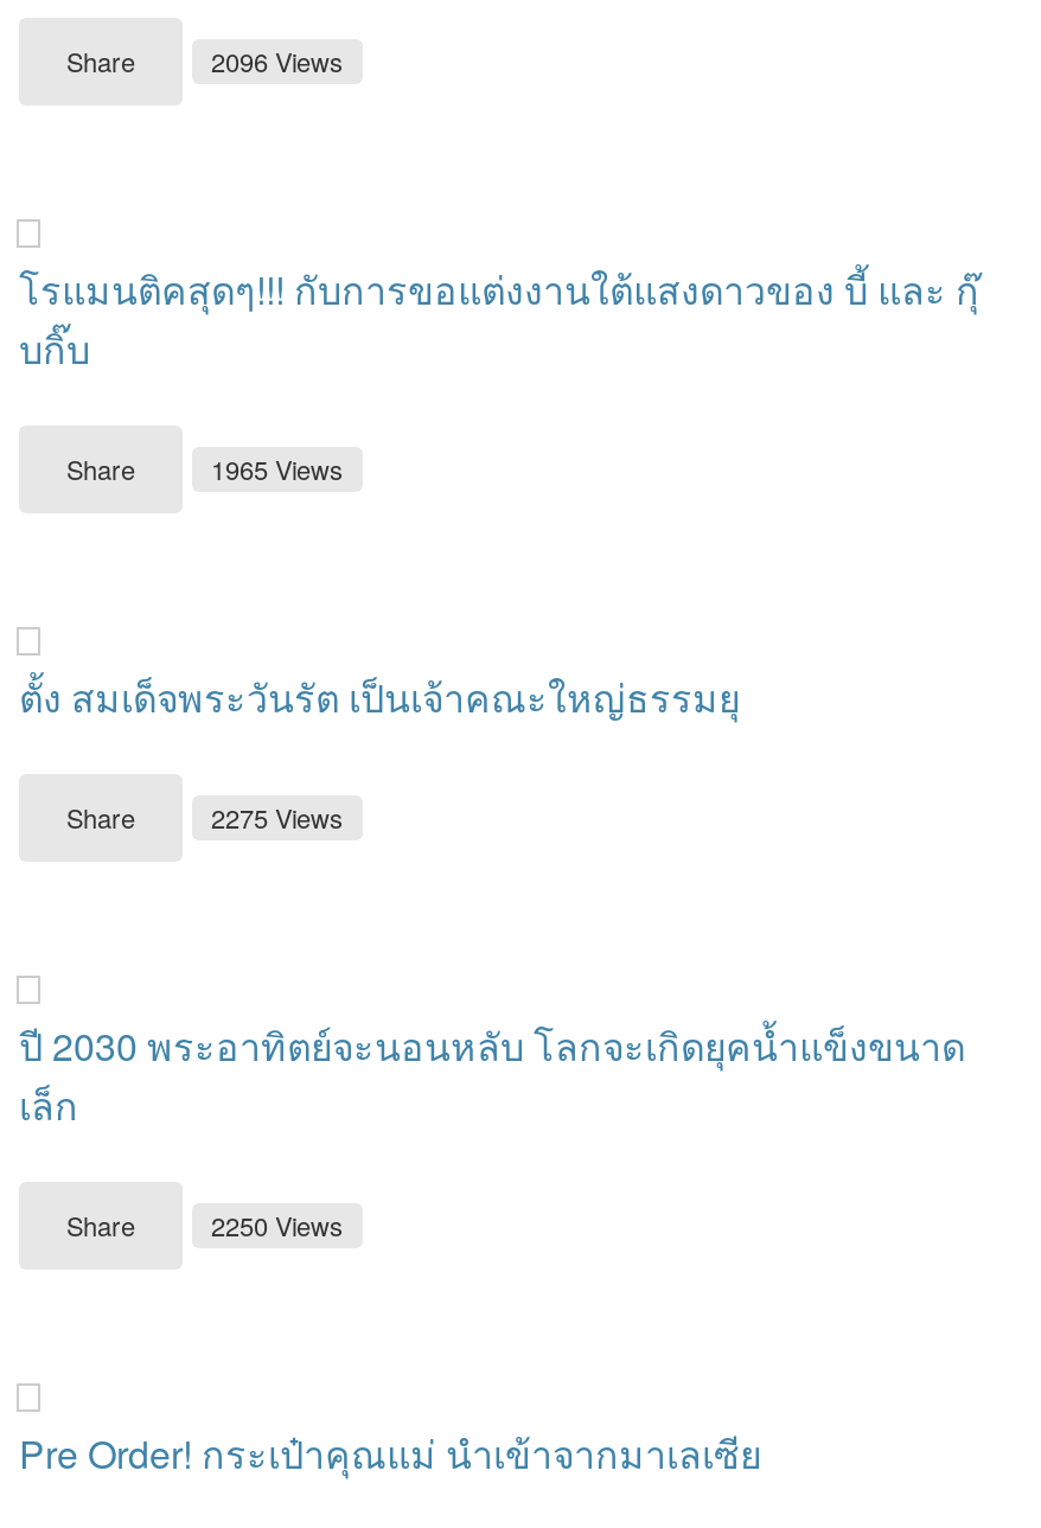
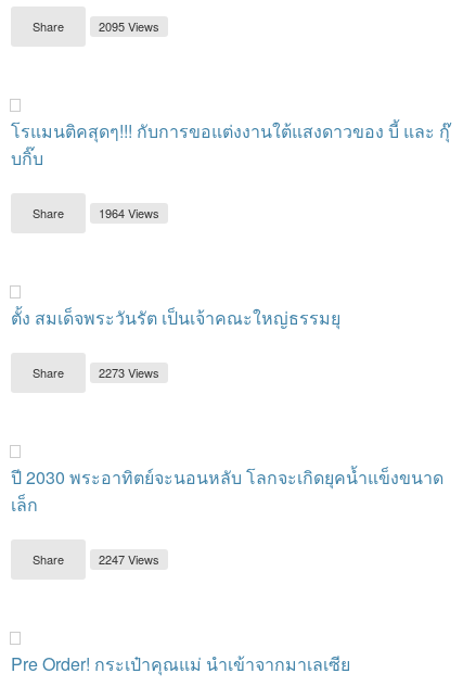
[66,42,344,80] Share 2096 Views -> [33,18,159,35] Share 2095 Views
[66,450,344,488] Share 1965 Views -> [33,204,159,222] Share 1964 Views
[66,799,344,837] Share 2275 Views -> [33,364,159,381] Share 2273 Views
[66,1207,344,1244] Share 2250 Views -> [33,551,159,568] Share 2247 Views

